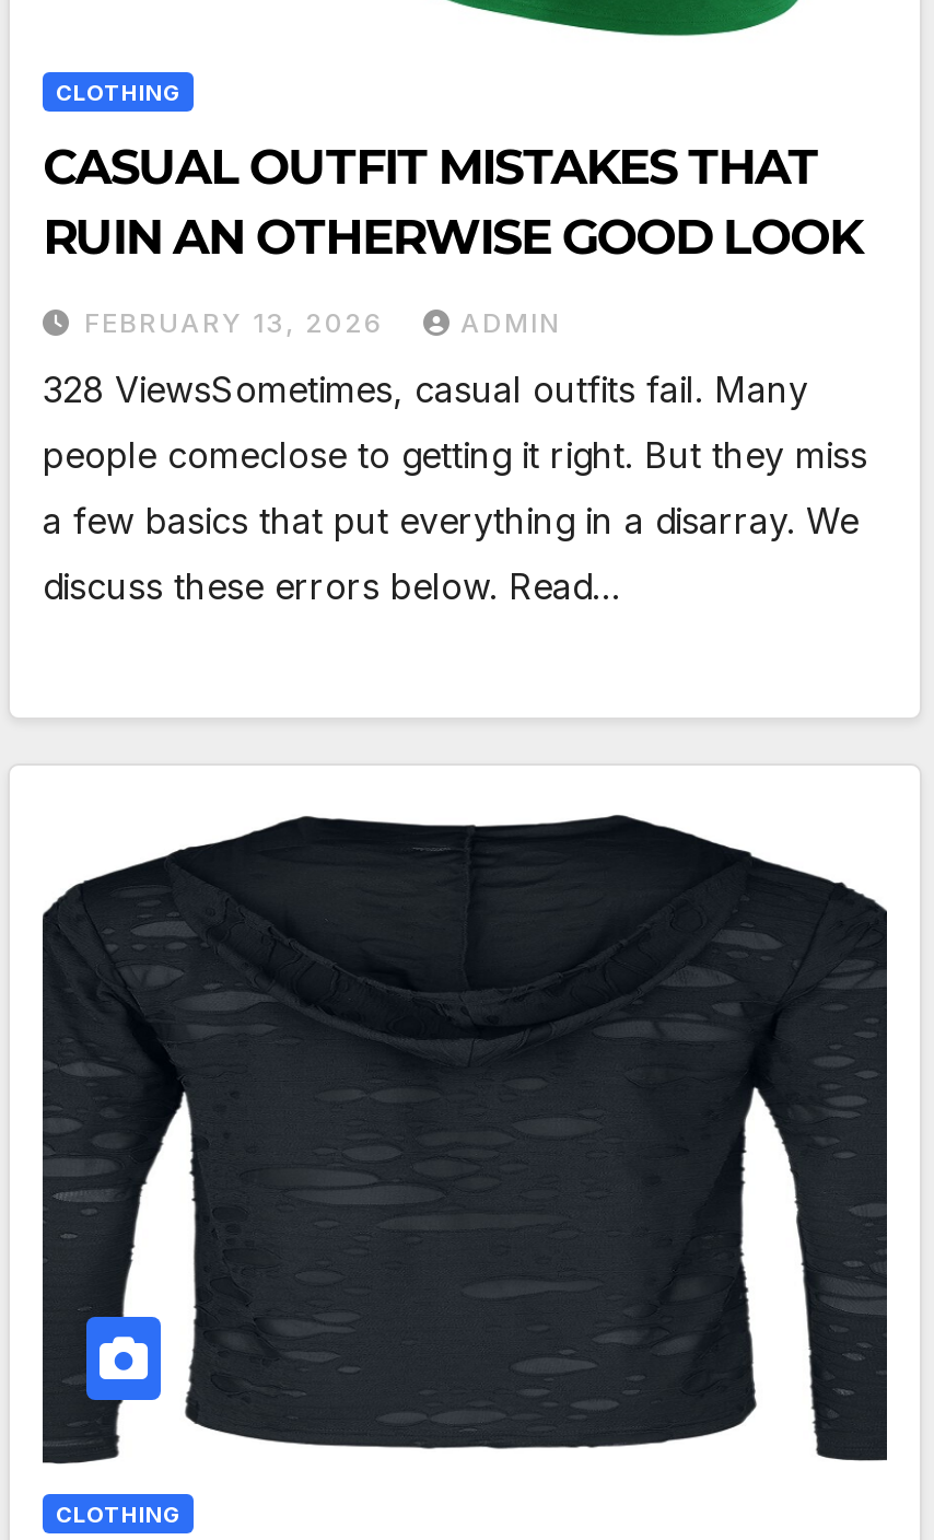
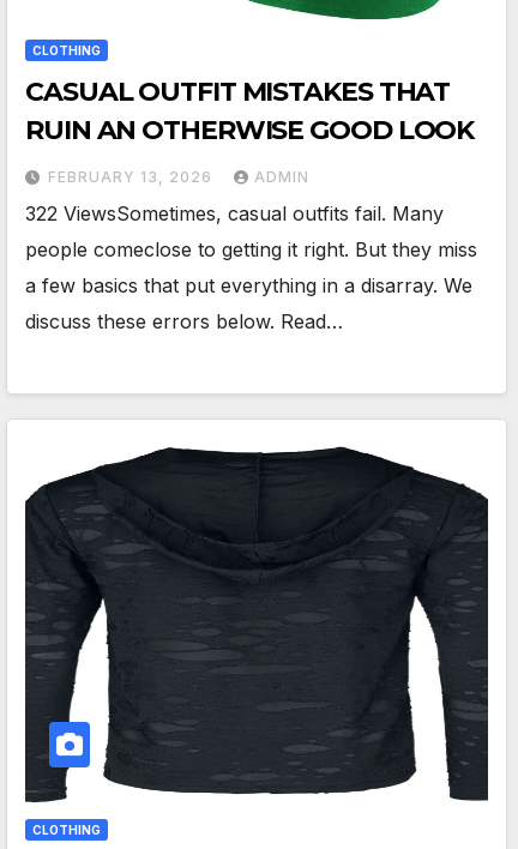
[43,366,808,410] 328 ViewsSometimes, casual outfits fail. Many -> [25,201,444,225] 322 ViewsSometimes, casual outfits fail. Many

